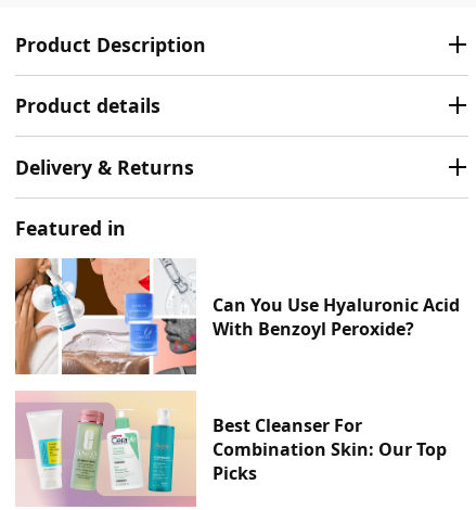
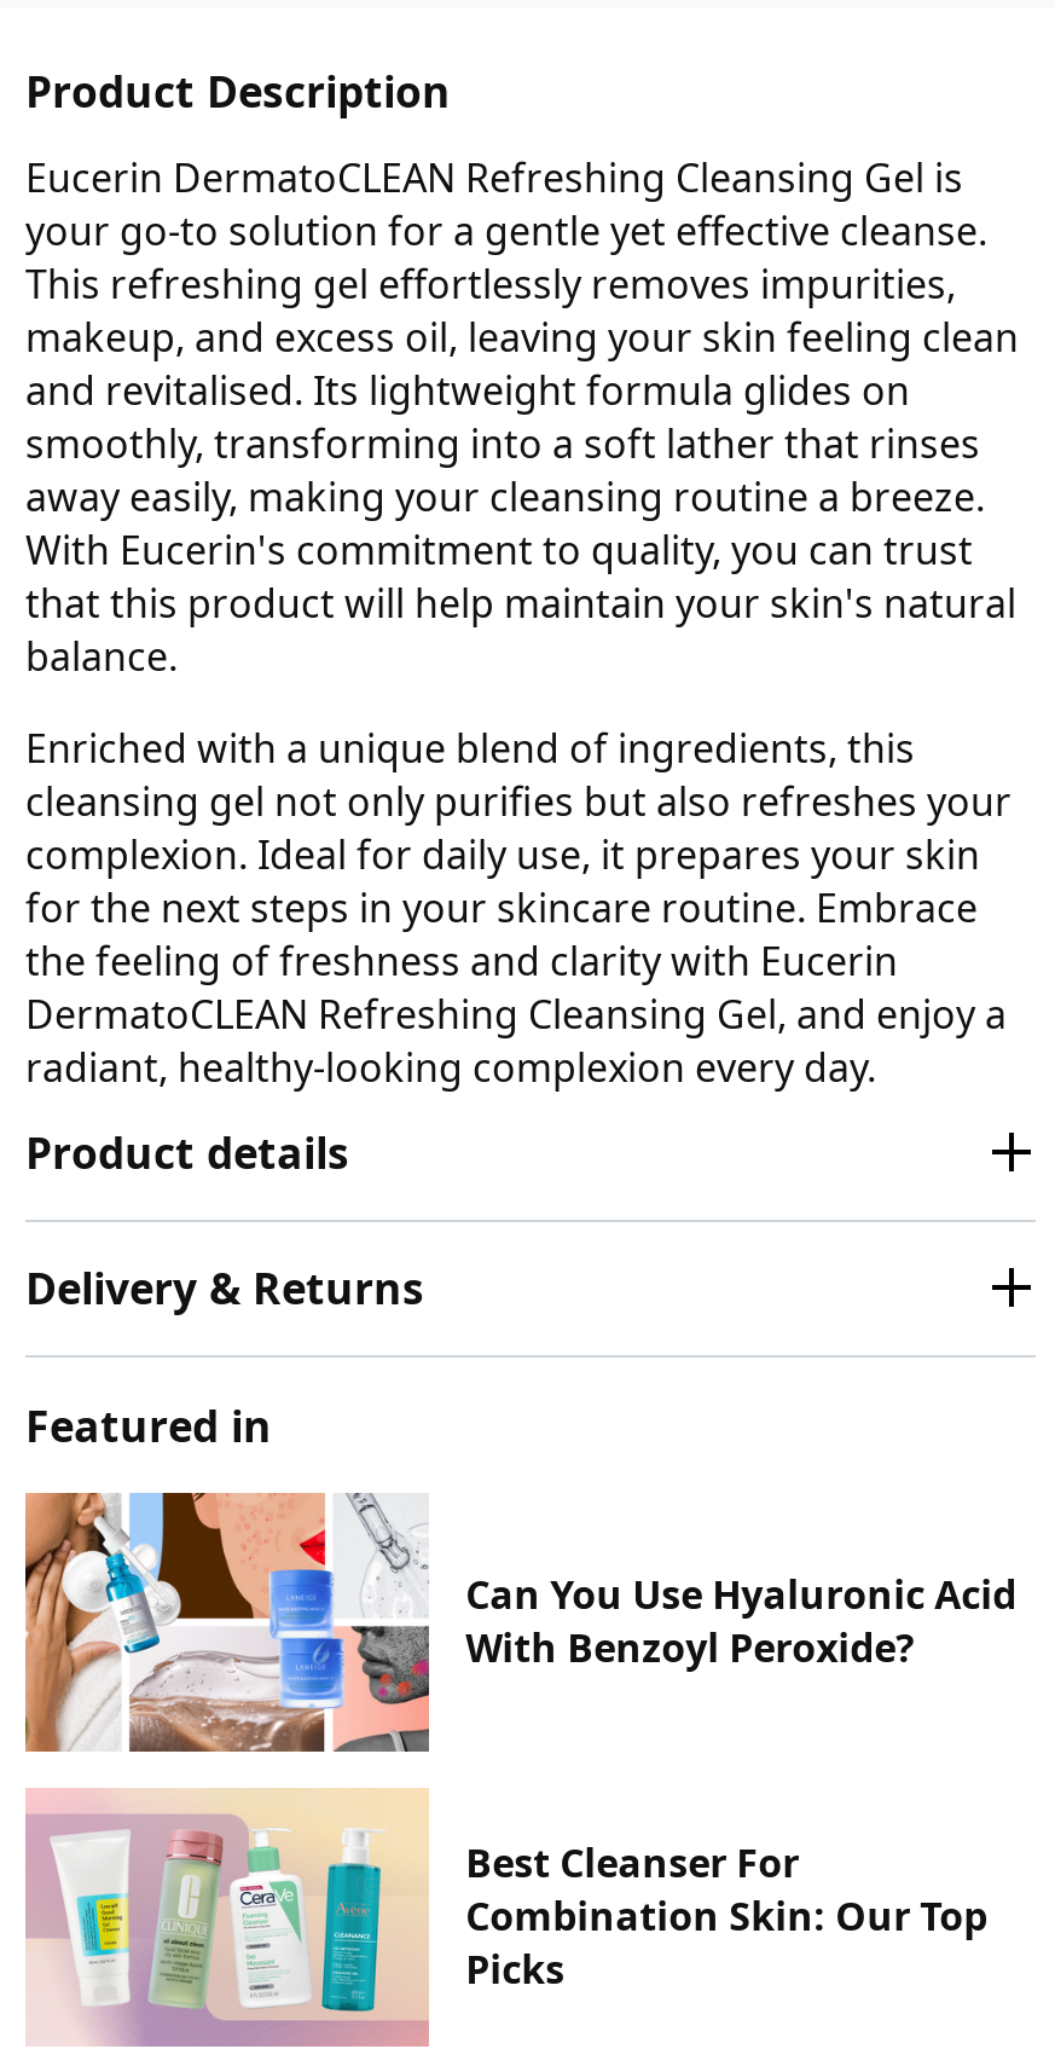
none -> [25,151,1019,1094] Eucerin DermatoCLEAN Refreshing Cleansing Gel is | your go-to solution for a gentle yet effective cleanse. | This refreshing gel effortlessly removes impurities, | makeup, and excess oil, leaving your skin feeling clean | and revitalised. Its lightweight formula glides on | smoothly, transforming into a soft lather that rinses | away easily, making your cleansing routine a breeze. | With Eucerin's commitment to quality, you can trust | that this product will help maintain your skin's natural | balance. | Enriched with a unique blend of ingredients, this | cleansing gel not only purifies but also refreshes your | complexion. Ideal for daily use, it prepares your skin | for the next steps in your skincare routine. Embrace | the feeling of freshness and clarity with Eucerin | DermatoCLEAN Refreshing Cleansing Gel, and enjoy a | radiant, healthy-looking complexion every day.

